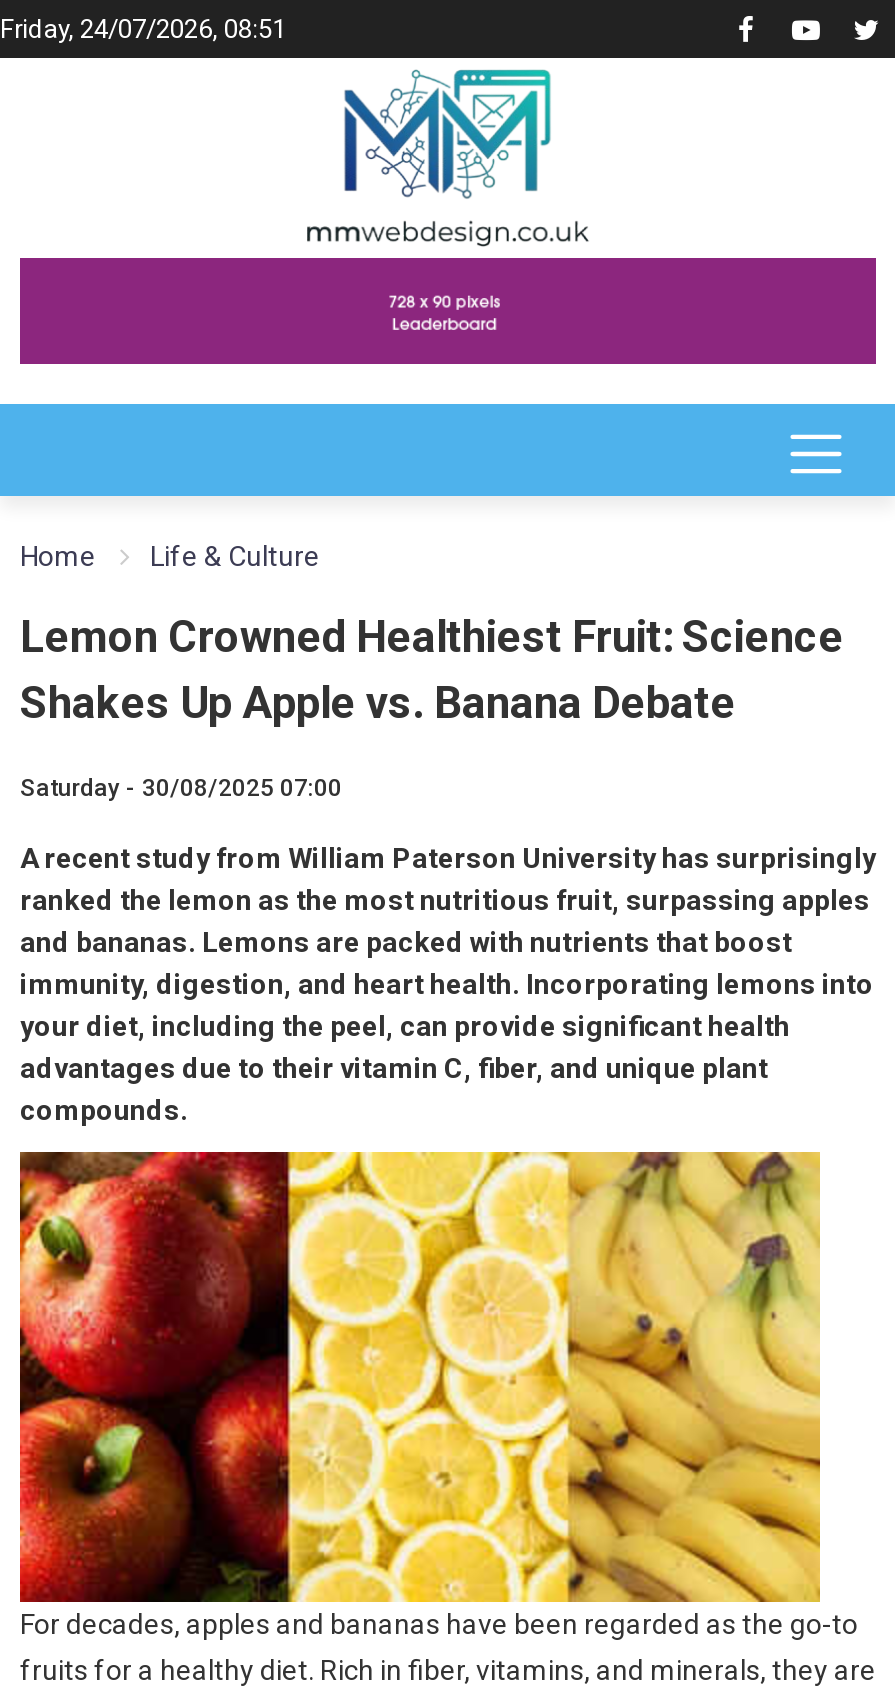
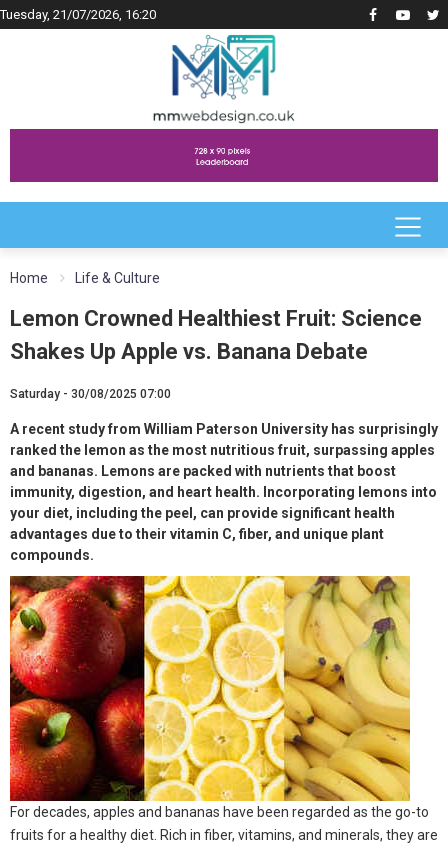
[0,14,286,44] Friday, 24/07/2026, 08:51 -> [0,7,156,22] Tuesday, 21/07/2026, 16:20

